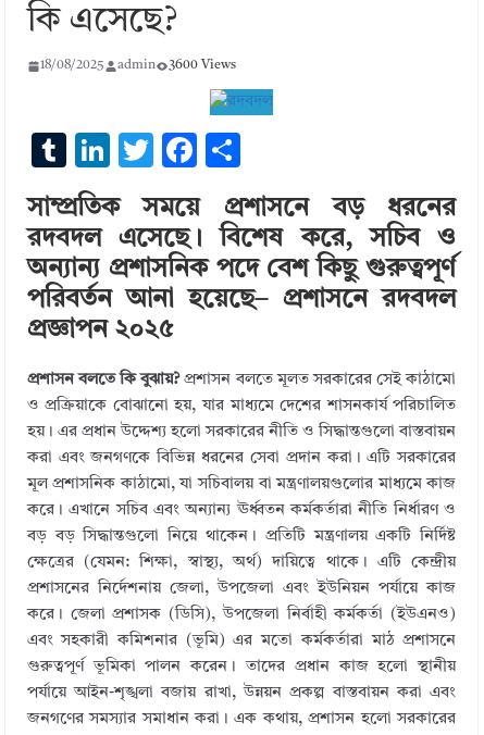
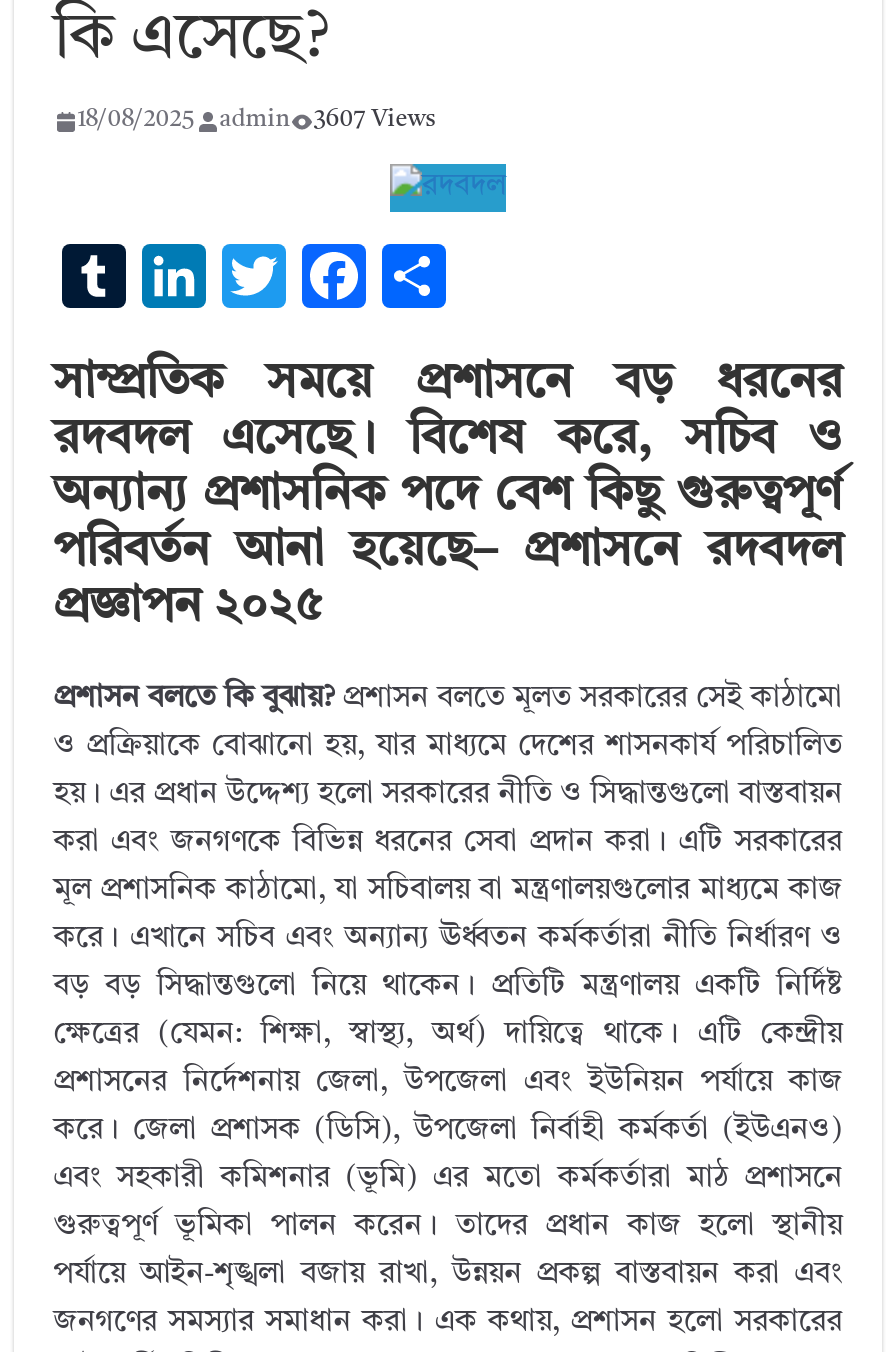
[40,59,236,72] 18/08/2025 admin 3600 Views -> [77,108,435,132] 18/08/2025 admin 3607 Views

